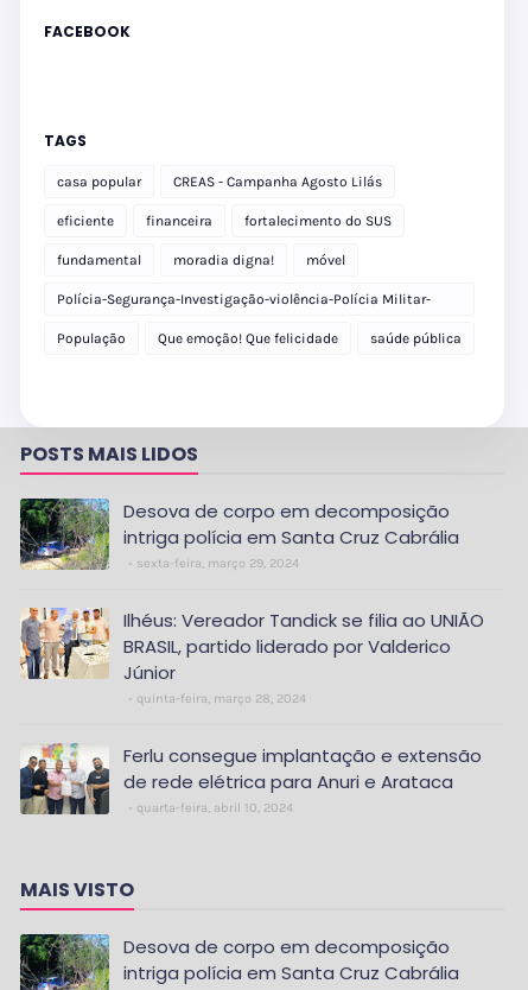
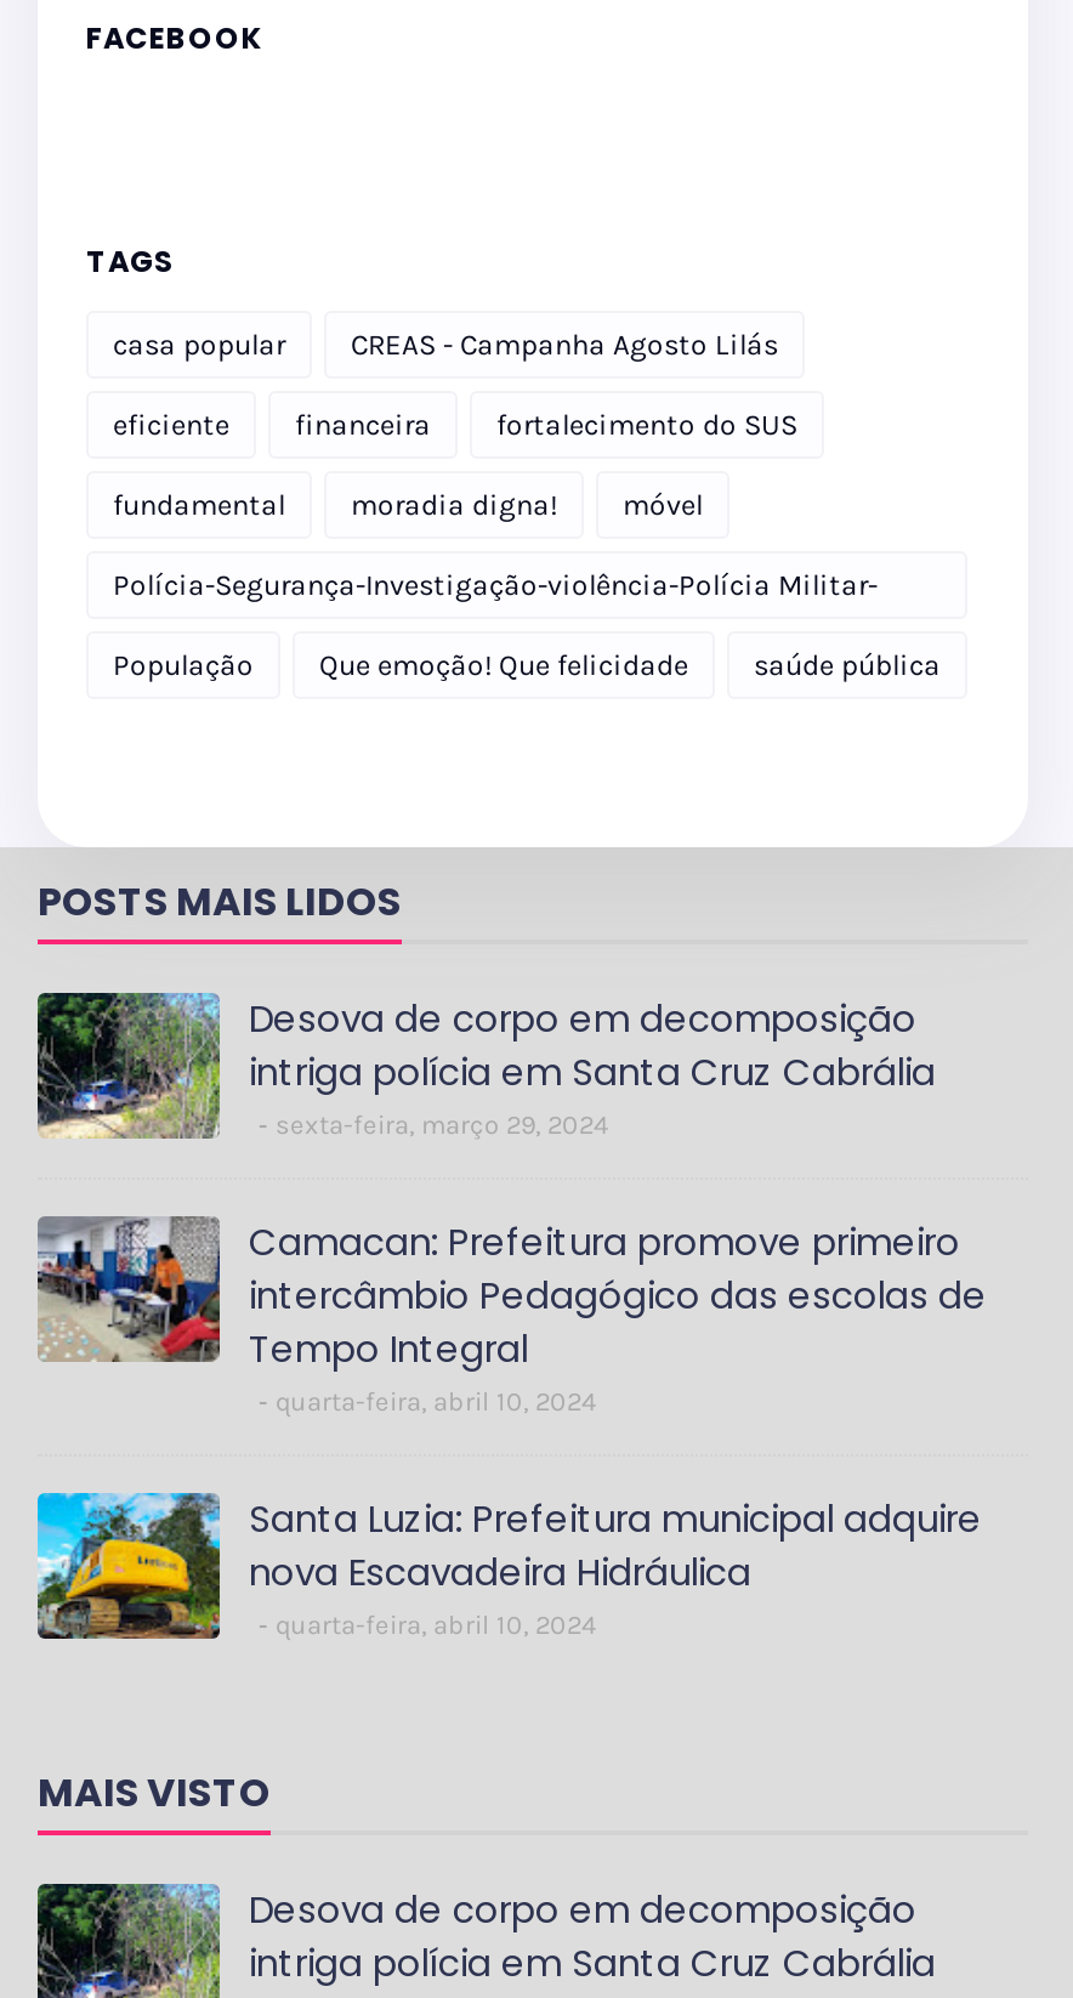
[20,607,484,707] [image] | Ilhéus: Vereador Tandick se filia ao UNIÃO | BRASIL, partido liderado por Valderico | Júnior | quinta-feira, março 28, 2024 -> [35,1214,987,1419] [image] | Camacan: Prefeitura promove primeiro | intercâmbio Pedagógico das escolas de | Tempo Integral | quarta-feira, abril 10, 2024
[19,743,482,816] [image] | Ferlu consegue implantação e extensão | de rede elétrica para Anuri e Arataca -> [35,1491,982,1641] [image] | Santa Luzia: Prefeitura municipal adquire | nova Escavadeira Hidráulica

